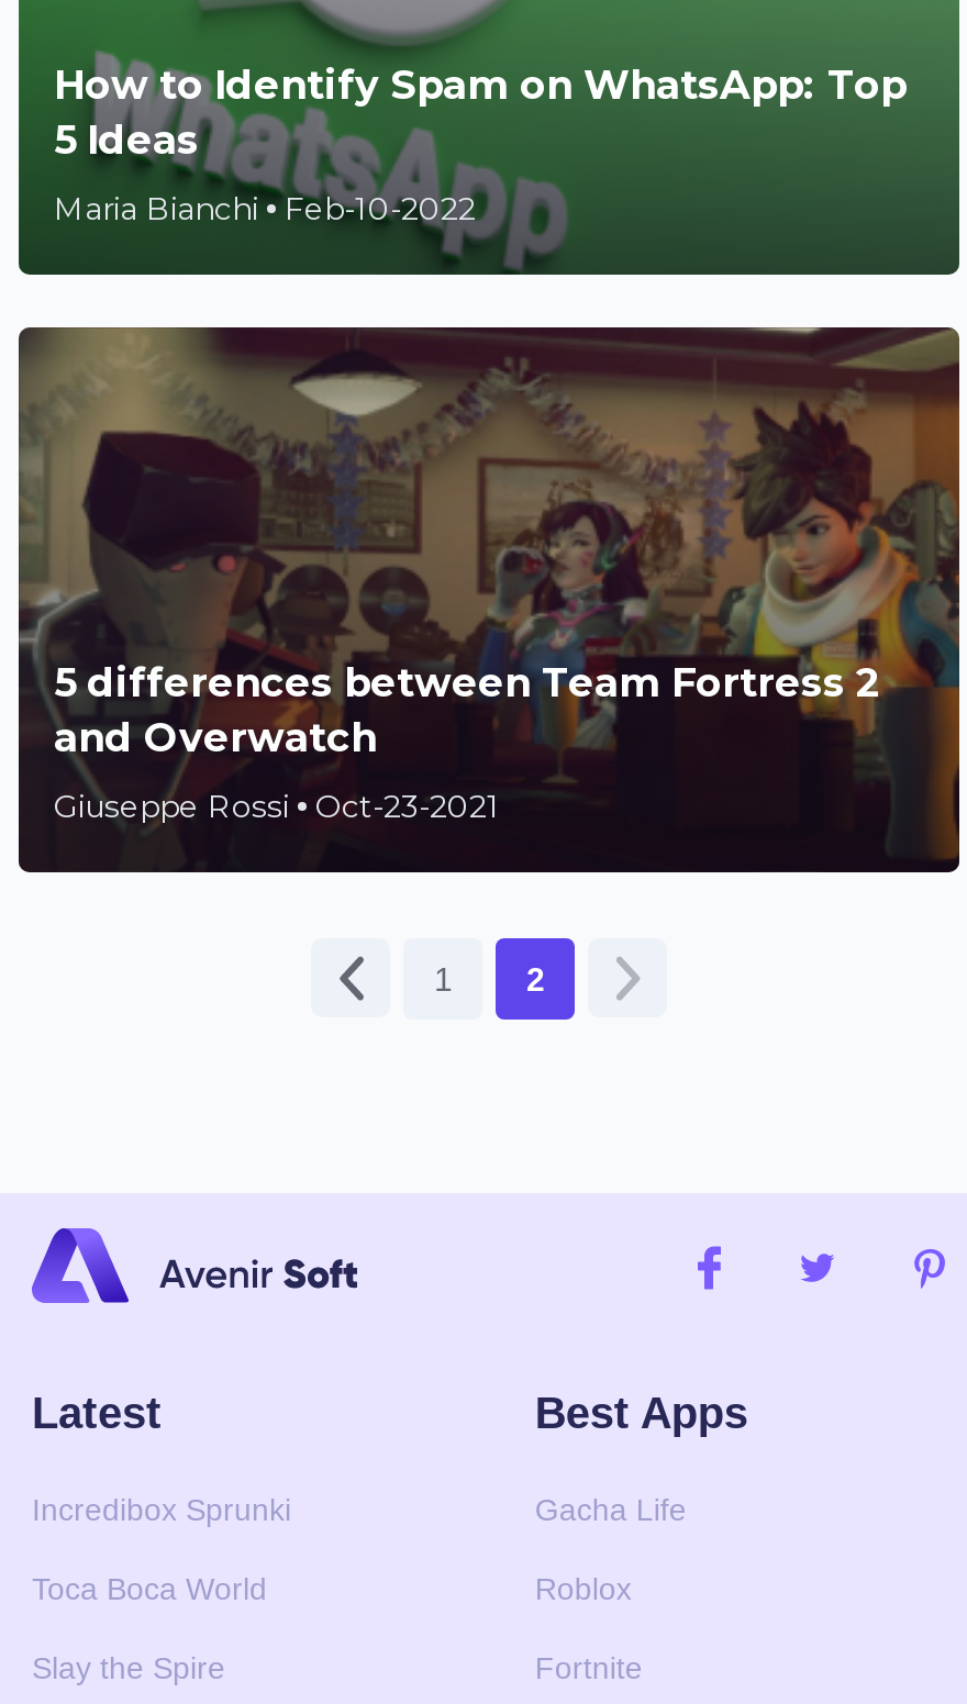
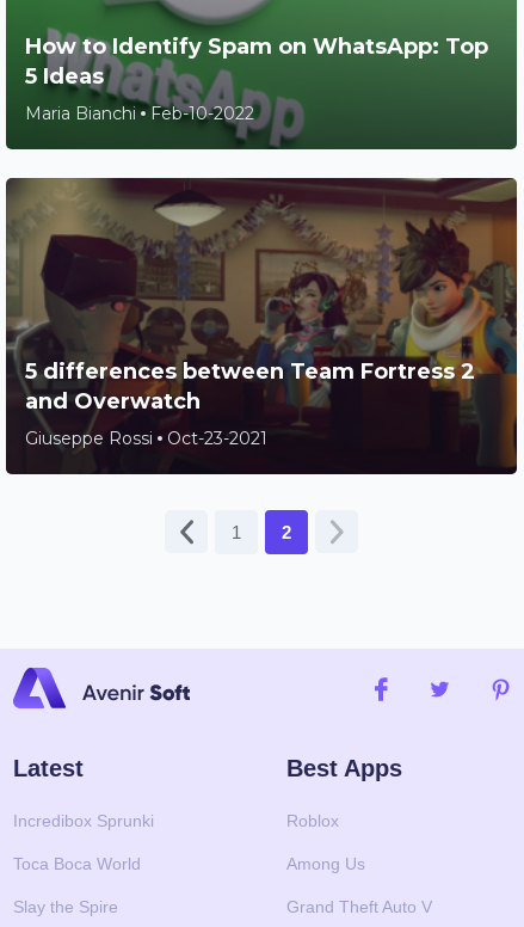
[535,1492,686,1527] Gacha Life -> none
moved [535,1571,631,1606] -> [286,811,339,830]: Roblox
[535,1650,642,1685] Fortnite -> [286,854,432,916] Among Us | Grand Theft Auto V

